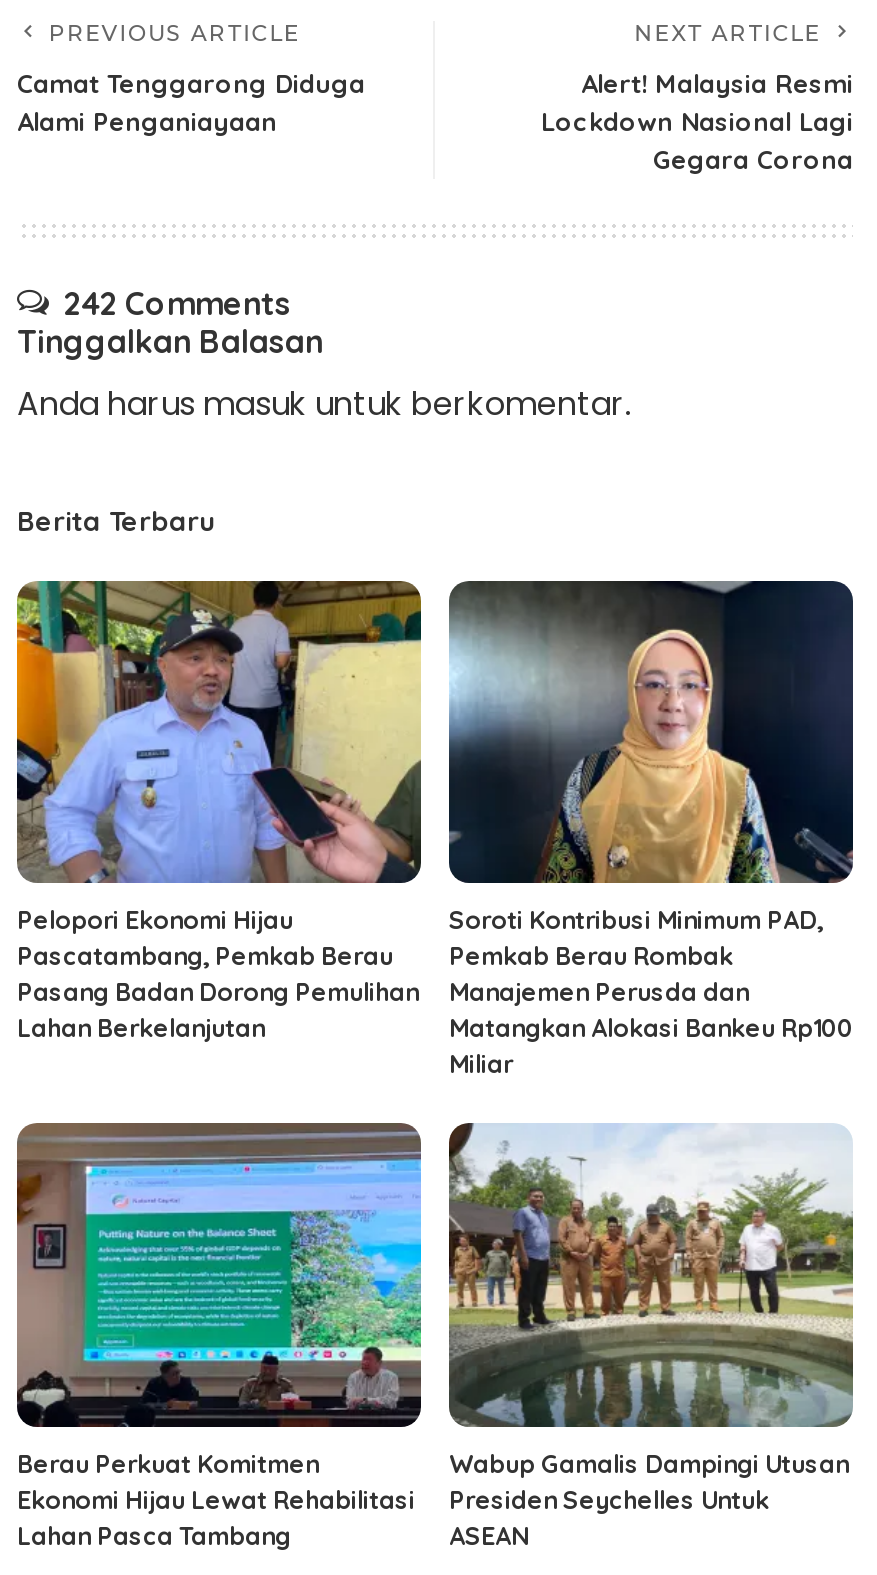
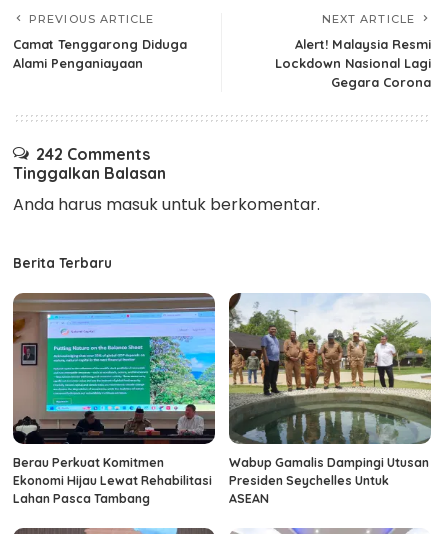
[15,579,423,1043] [image] | Pelopori Ekonomi Hijau | Pascatambang, Pemkab Berau | Pasang Badan Dorong Pemulihan | Lahan Berkelanjutan -> none
[447,579,855,1079] [image] | Soroti Kontribusi Minimum PAD, | Pemkab Berau Rombak | Manajemen Perusda dan | Matangkan Alokasi Bankeu Rp100 | Miliar -> none

